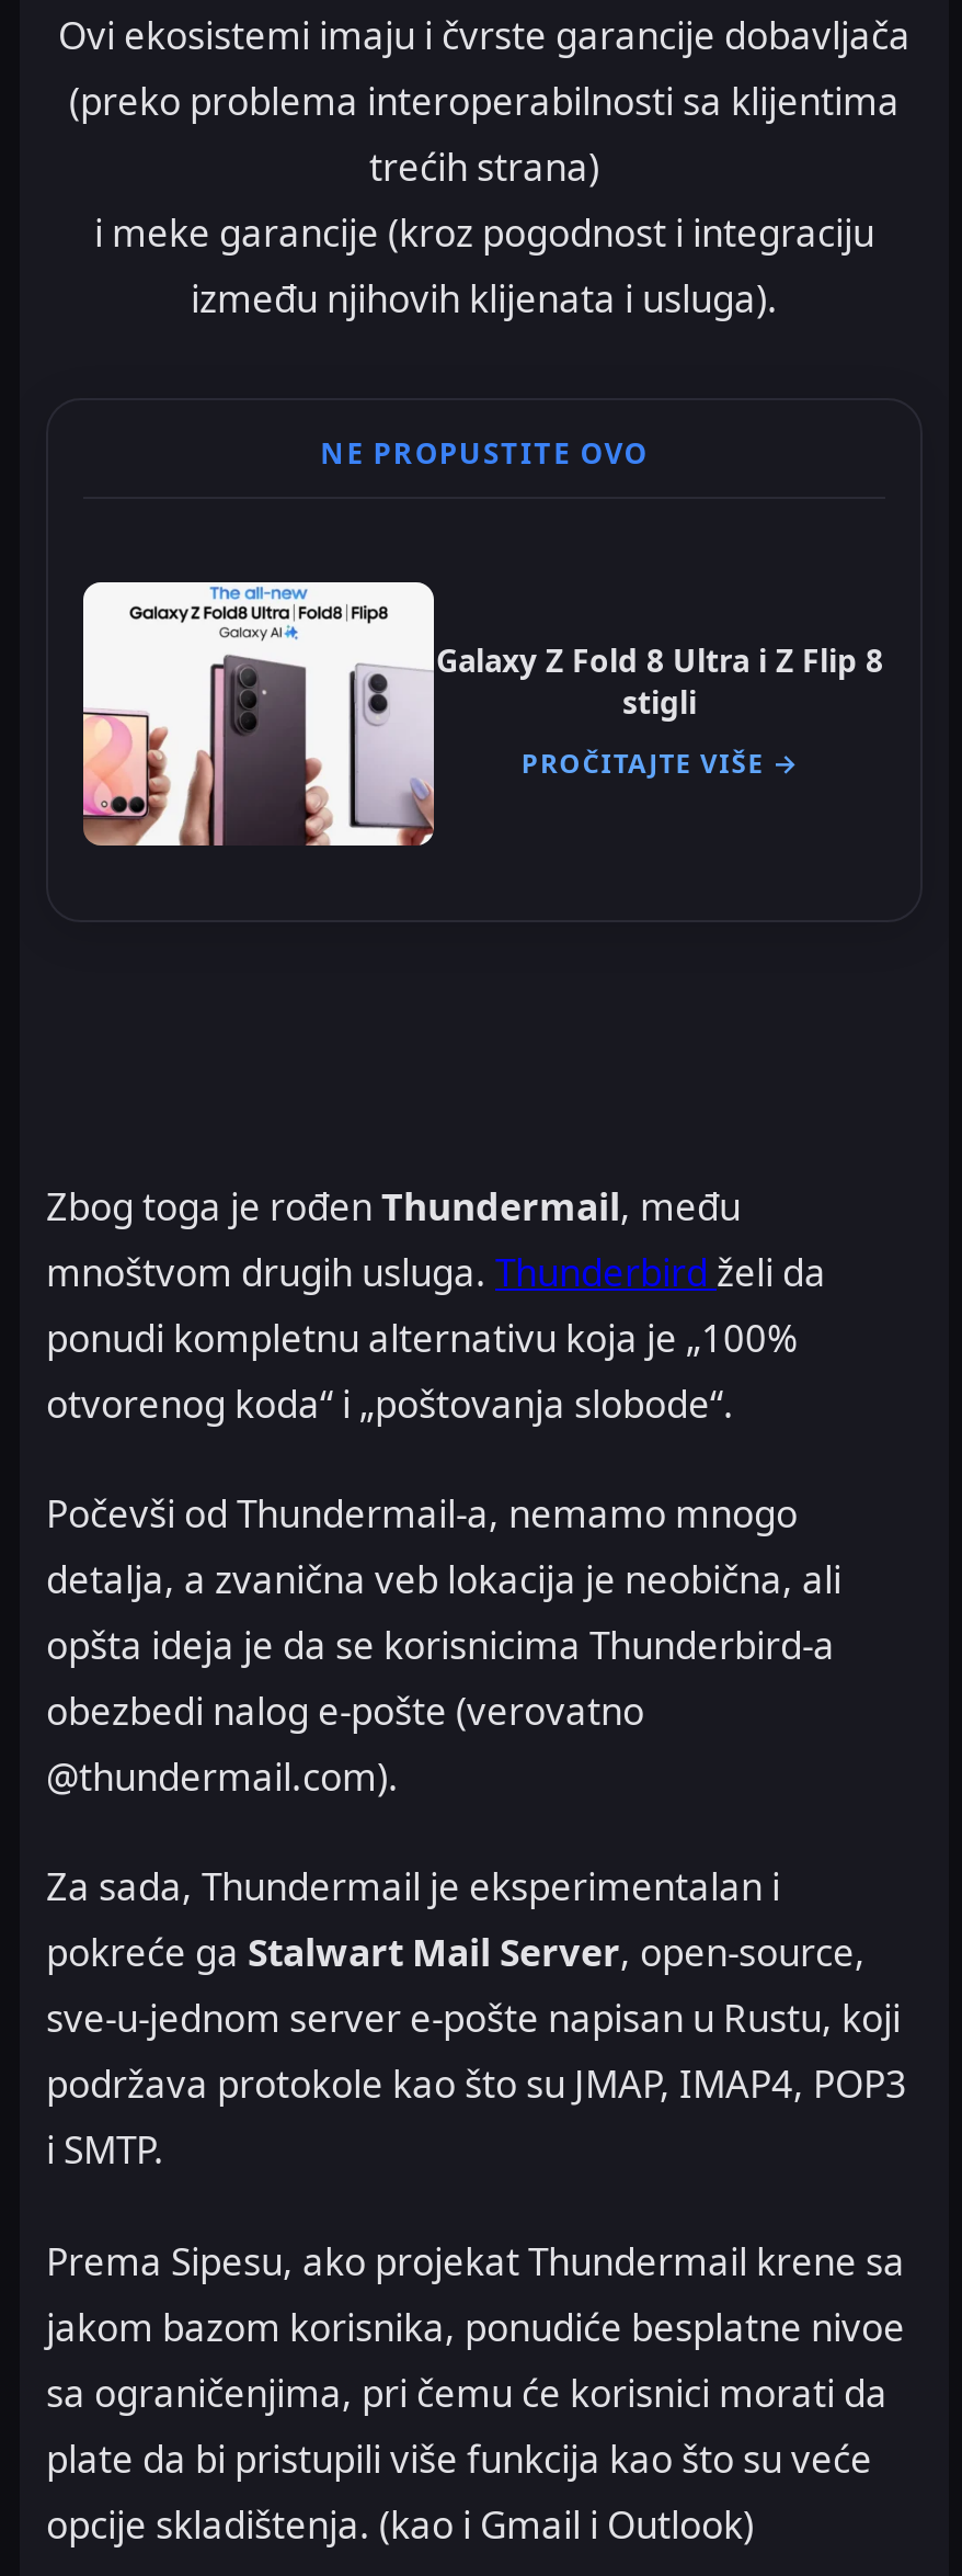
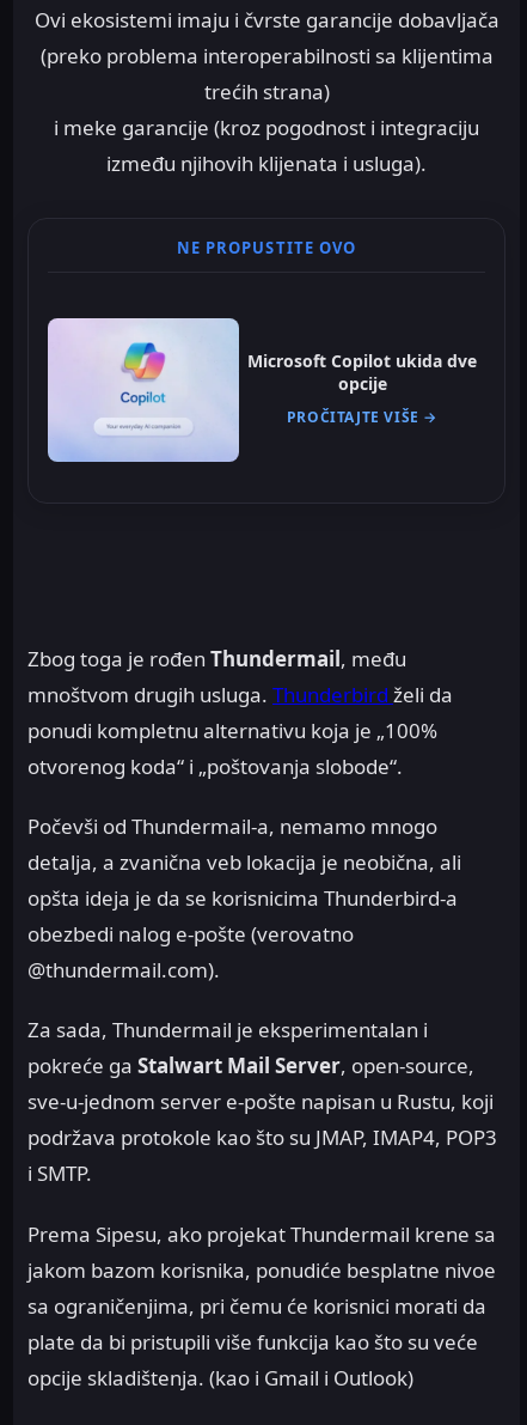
[83,582,883,848] [image] | Galaxy Z Fold 8 Ultra i Z Flip 8 | stigli -> [47,318,477,463] [image] | Microsoft Copilot ukida dve | opcije

